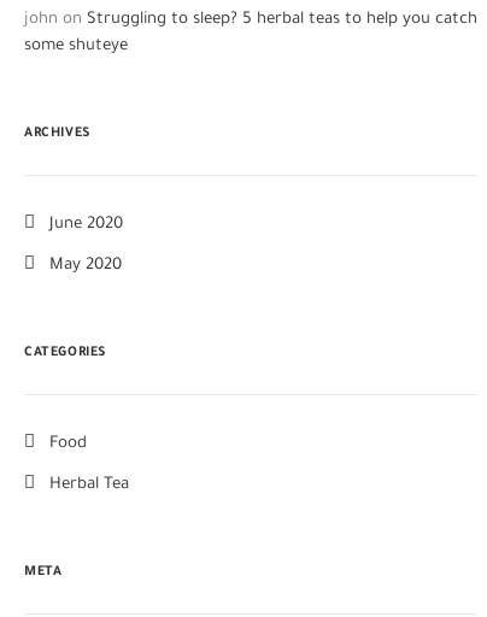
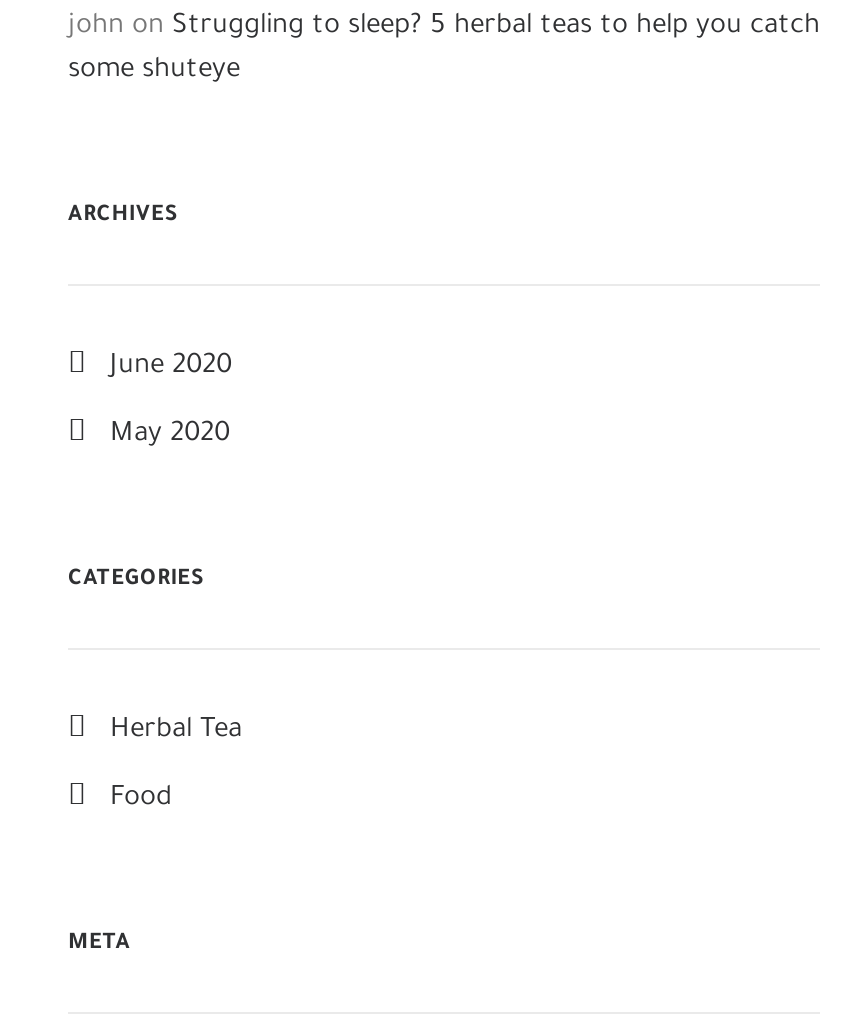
moved [49,435,87,453] -> [110,784,172,814]: Food
moved [49,476,129,494] -> [110,716,242,746]: Herbal Tea

